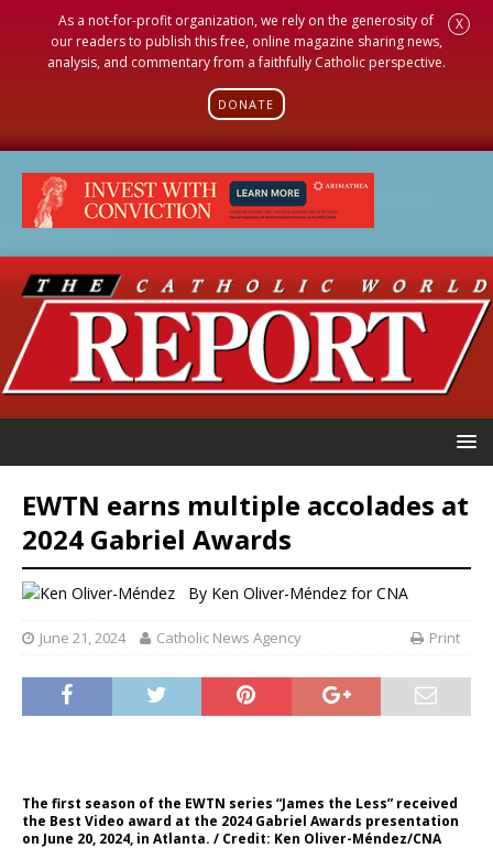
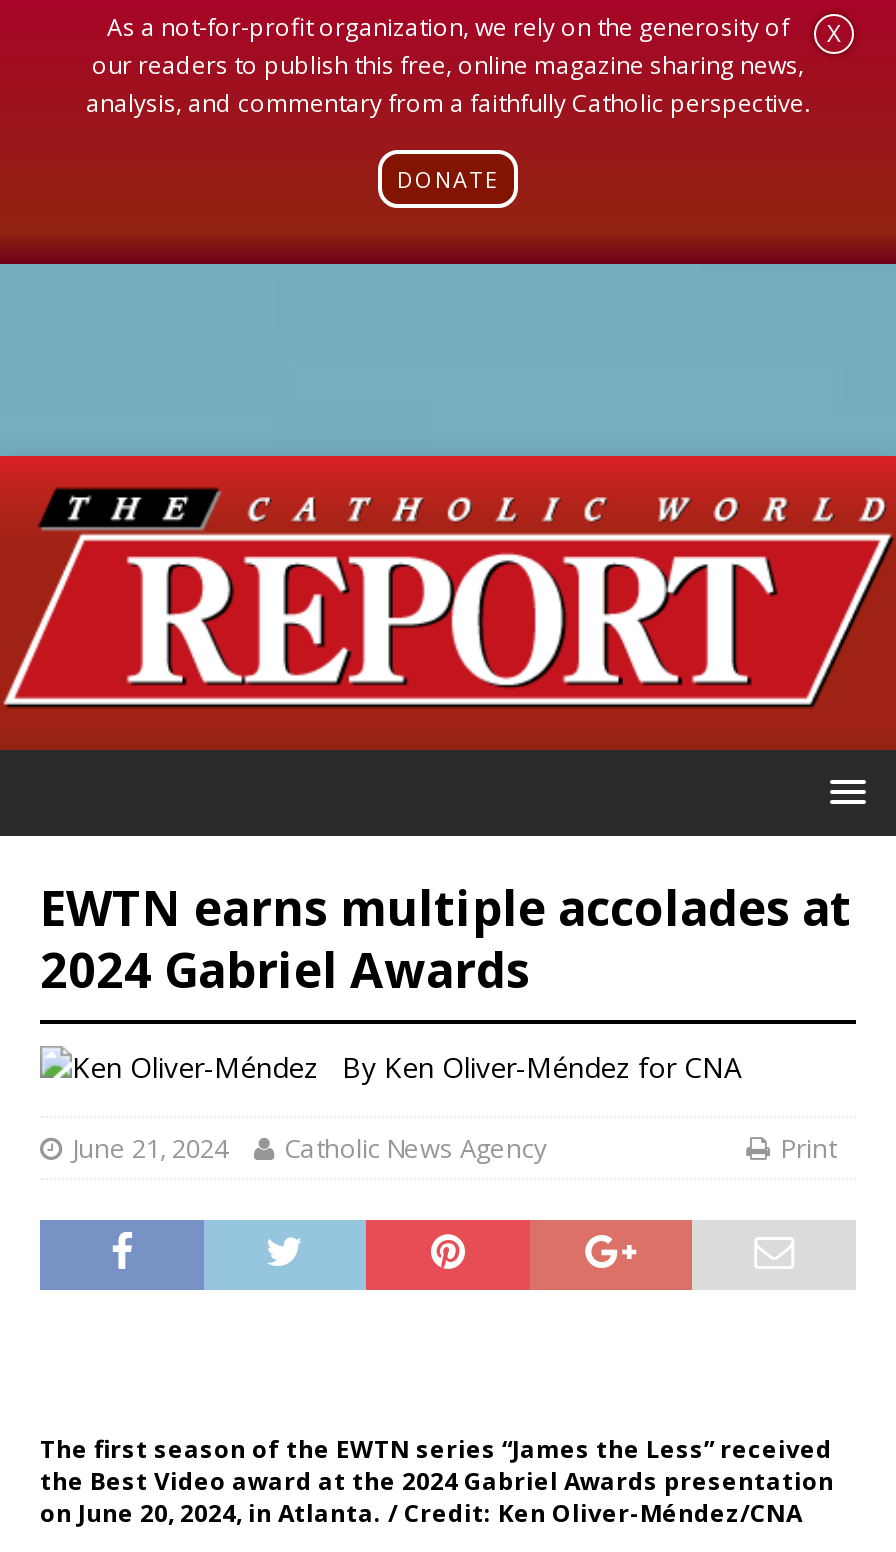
[21,172,375,229] [image] -> none

